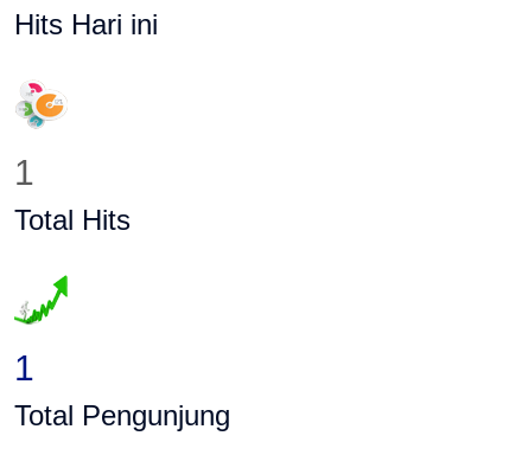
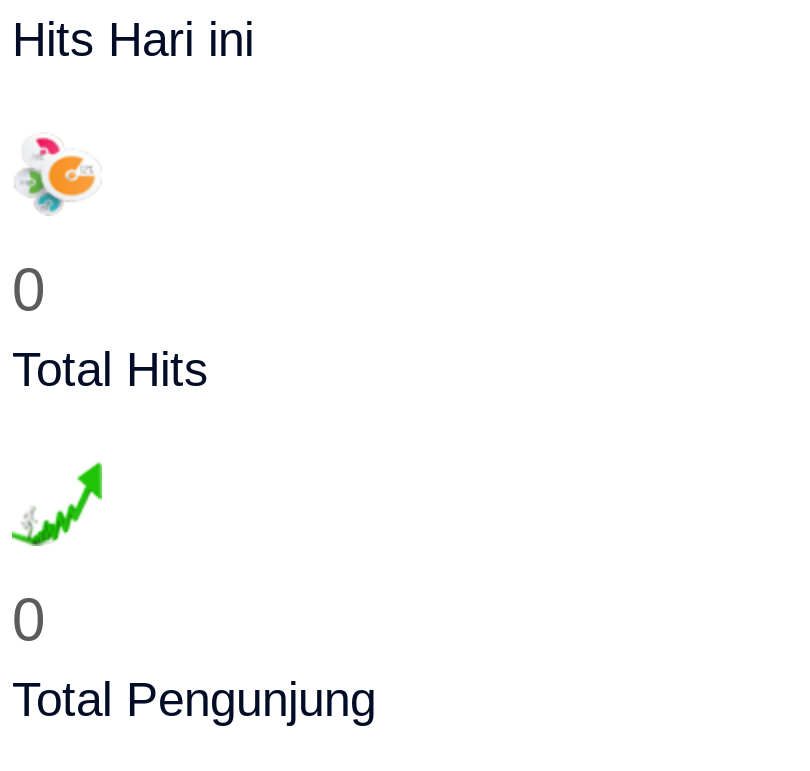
[14,153,34,192] 1 -> [12,257,46,323] 0
[14,349,34,388] 1 -> [12,587,46,653] 0

